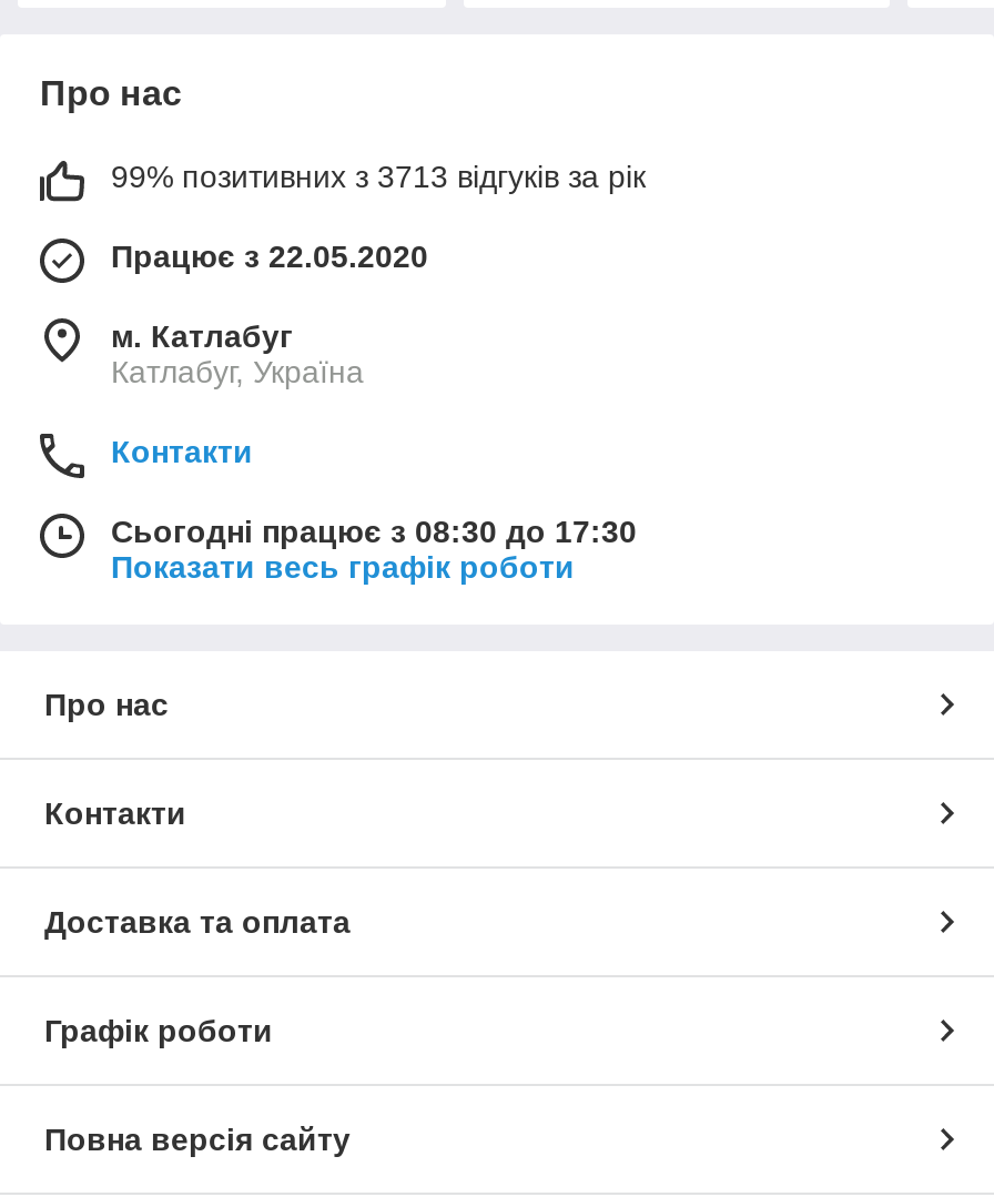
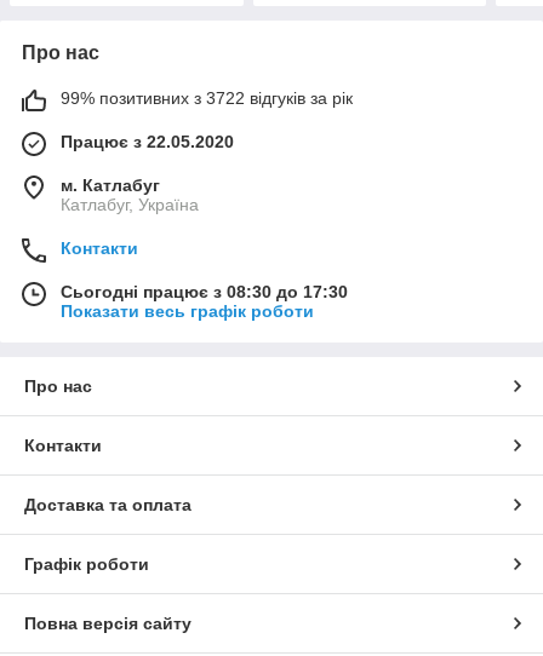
[111,160,646,195] 99% позитивних з 3713 відгуків за рік -> [61,89,353,108] 99% позитивних з 3722 відгуків за рік

